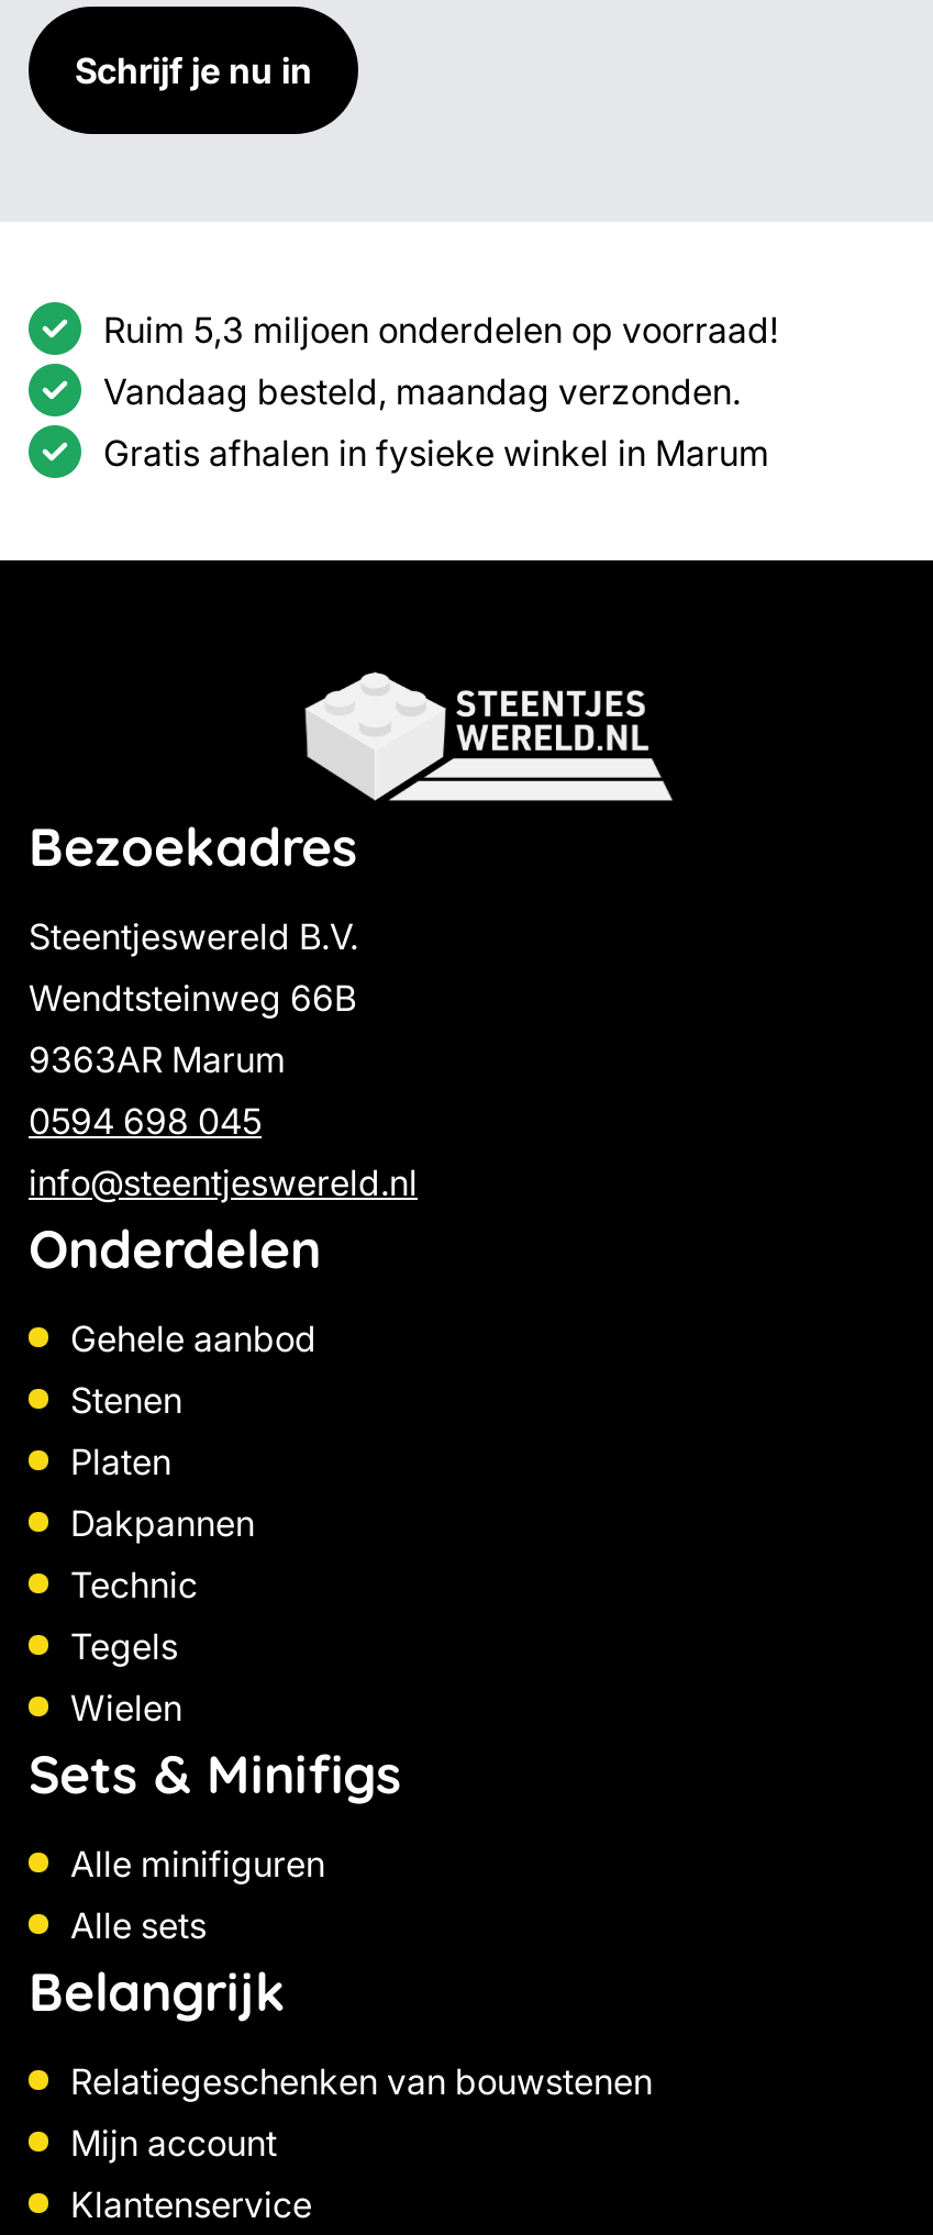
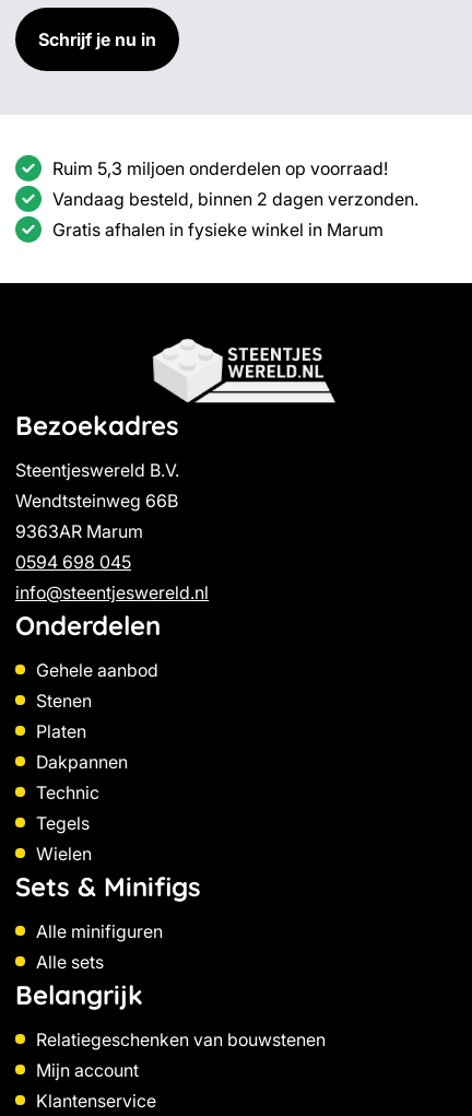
[103,369,741,413] Vandaag besteld, maandag verzonden. -> [52,188,418,210] Vandaag besteld, binnen 2 dagen verzonden.

